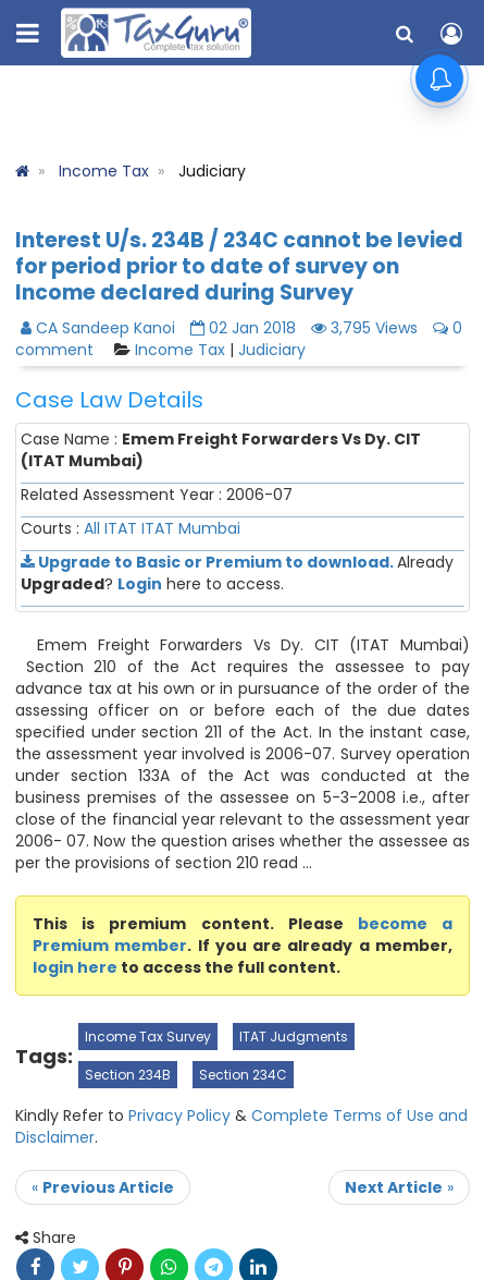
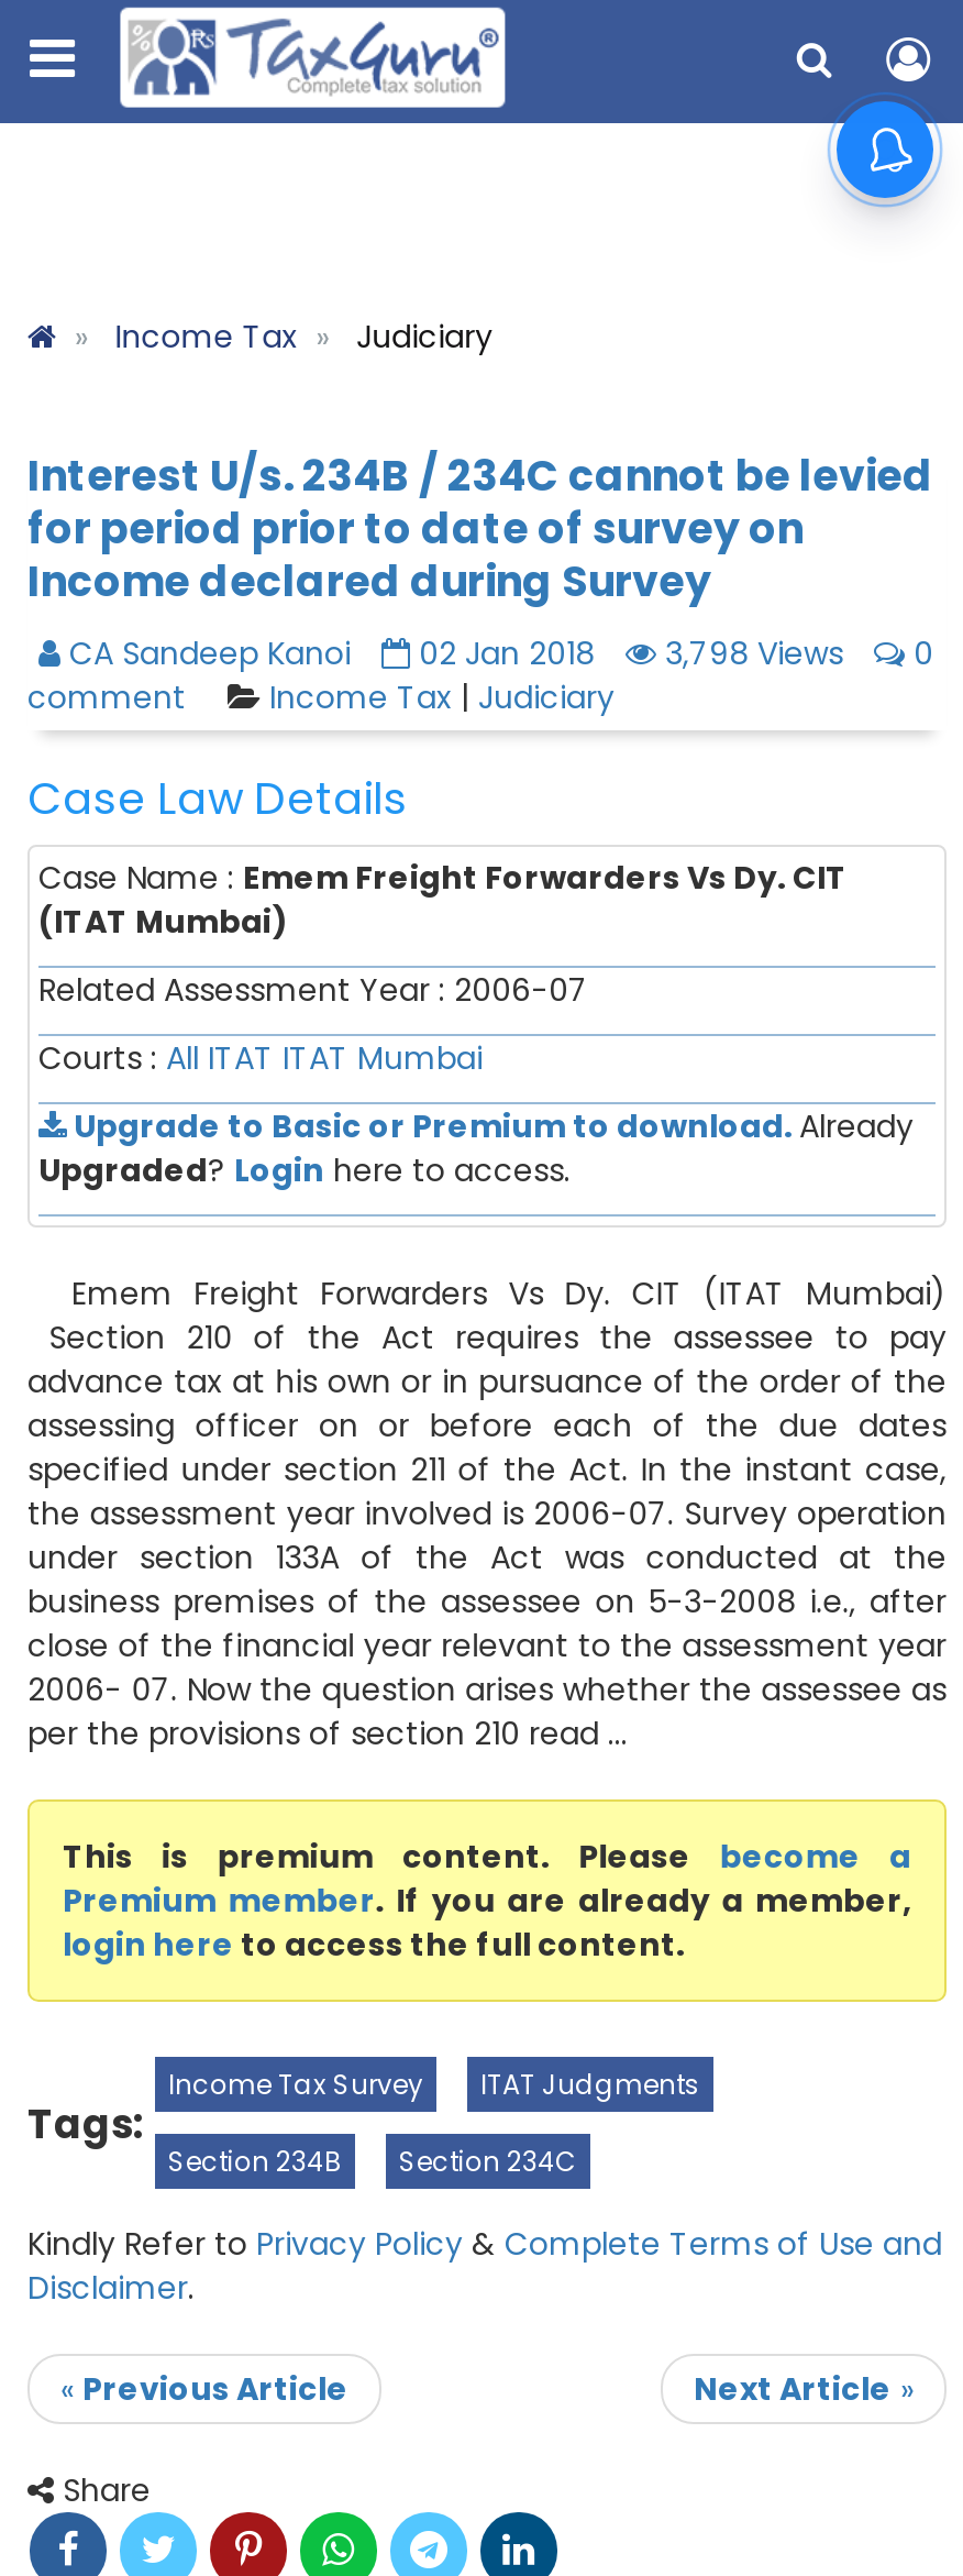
[32,317,462,339] CA Sandeep Kanoi 02 Jan 2018 3,795 Views 0 -> [60,631,933,675] CA Sandeep Kanoi 02 Jan 2018 3,798 Views 0

